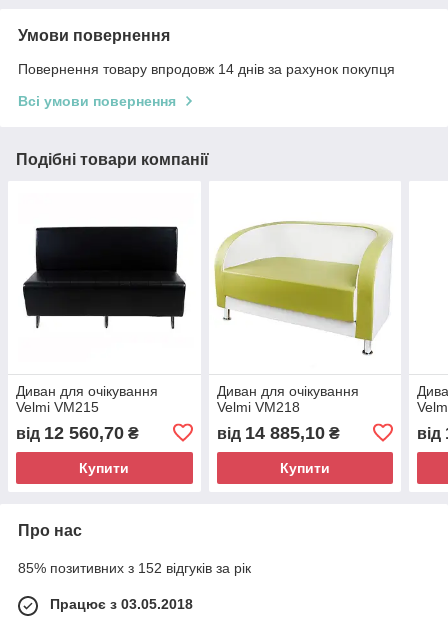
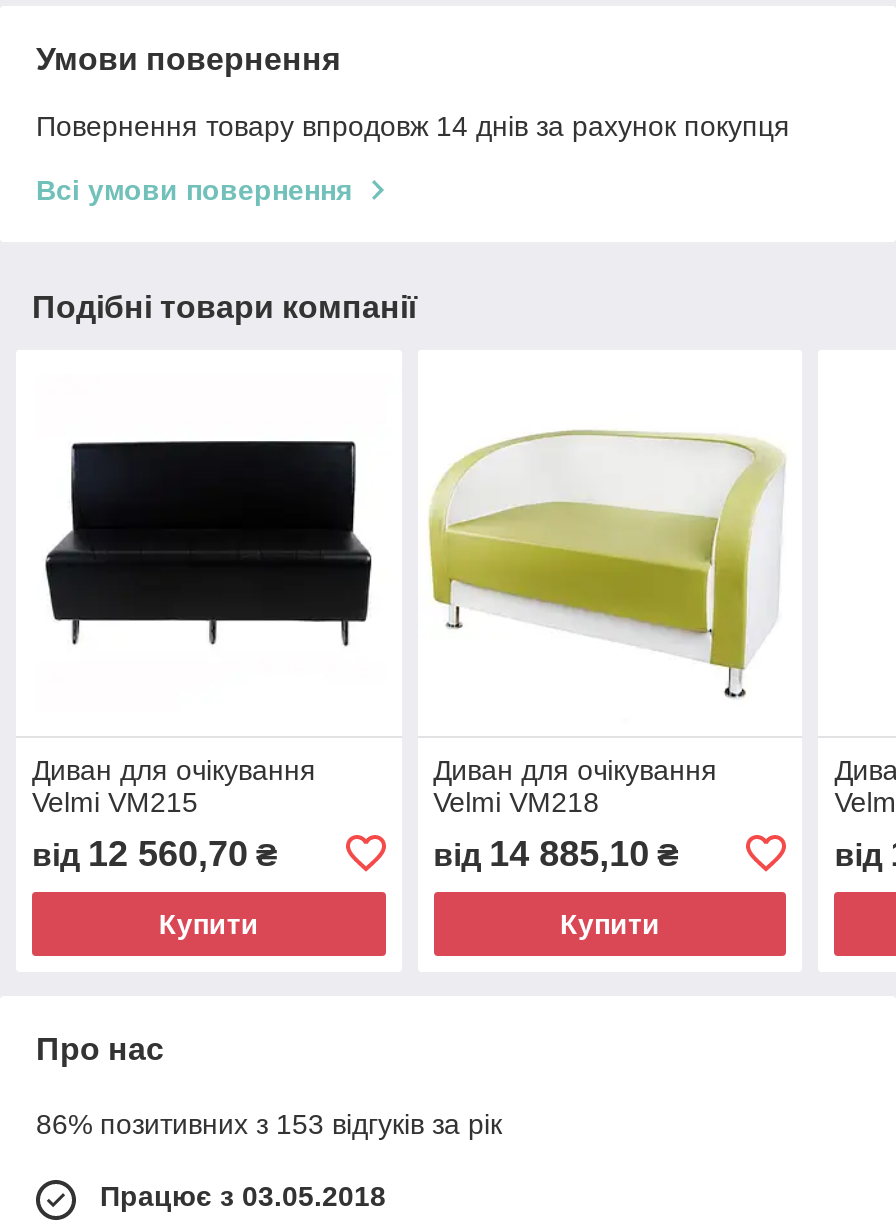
[18,560,251,576] 85% позитивних з 152 відгуків за рік -> [36,1108,502,1140] 86% позитивних з 153 відгуків за рік

